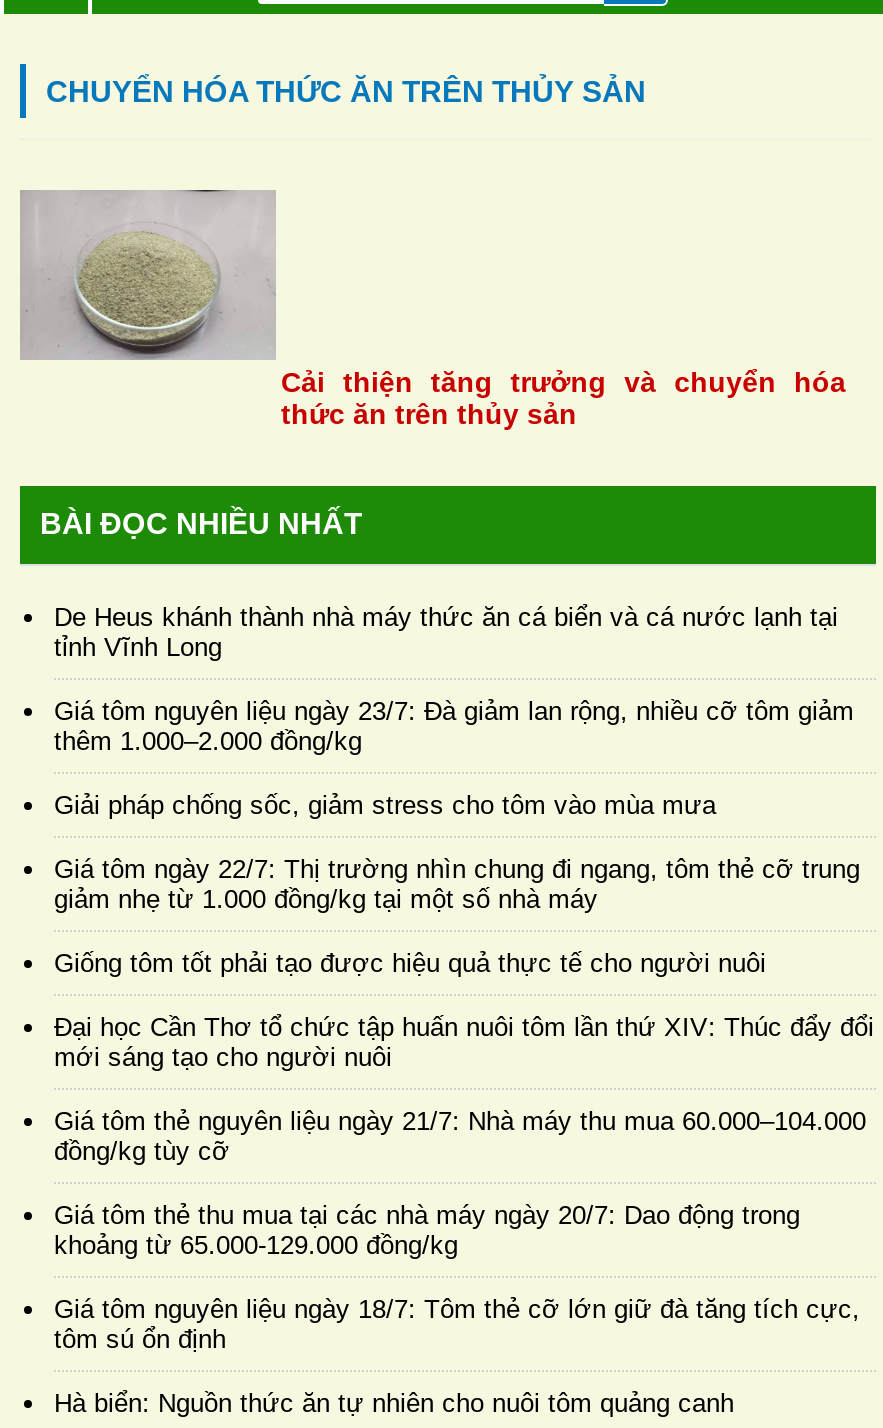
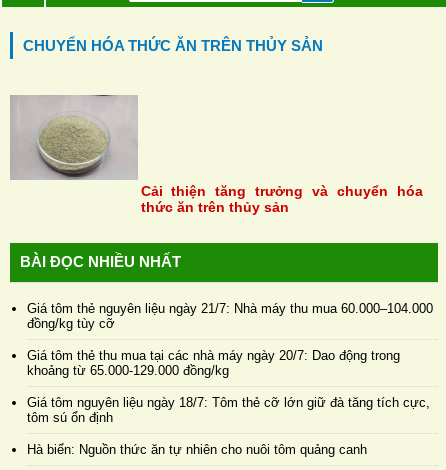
[54,603,874,1073] De Heus khánh thành nhà máy thức ăn cá biển và cá nước lạnh tại | tỉnh Vĩnh Long | Giá tôm nguyên liệu ngày 23/7: Đà giảm lan rộng, nhiều cỡ tôm giảm | thêm 1.000–2.000 đồng/kg | Giải pháp chống sốc, giảm stress cho tôm vào mùa mưa | Giá tôm ngày 22/7: Thị trường nhìn chung đi ngang, tôm thẻ cỡ trung | giảm nhẹ từ 1.000 đồng/kg tại một số nhà máy | Giống tôm tốt phải tạo được hiệu quả thực tế cho người nuôi | Đại học Cần Thơ tổ chức tập huấn nuôi tôm lần thứ XIV: Thúc đẩy đổi | mới sáng tạo cho người nuôi -> none

